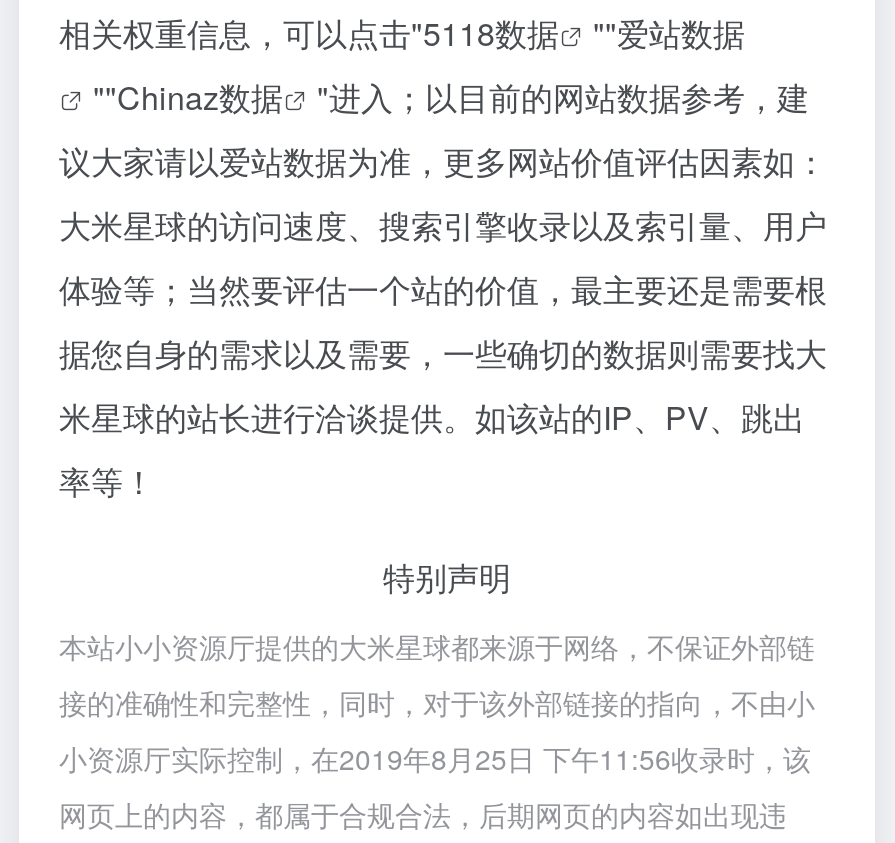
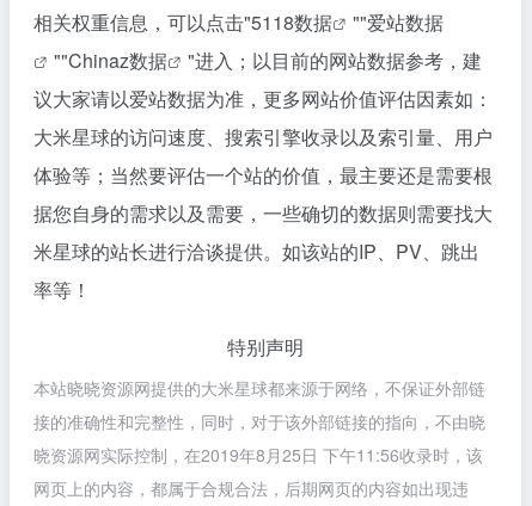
[59,626,815,666] 本站小小资源厅提供的大米星球都来源于网络，不保证外部链 -> [33,376,485,400] 本站晓晓资源网提供的大米星球都来源于网络，不保证外部链
[59,682,815,722] 接的准确性和完整性，同时，对于该外部链接的指向，不由小 -> [33,409,485,433] 接的准确性和完整性，同时，对于该外部链接的指向，不由晓
[59,738,811,778] 小资源厅实际控制，在2019年8月25日 下午11:56收录时，该 -> [33,443,483,466] 晓资源网实际控制，在2019年8月25日 下午11:56收录时，该

